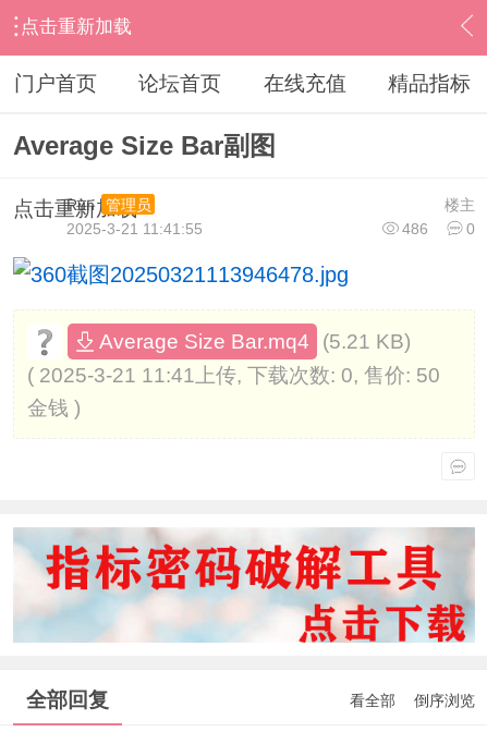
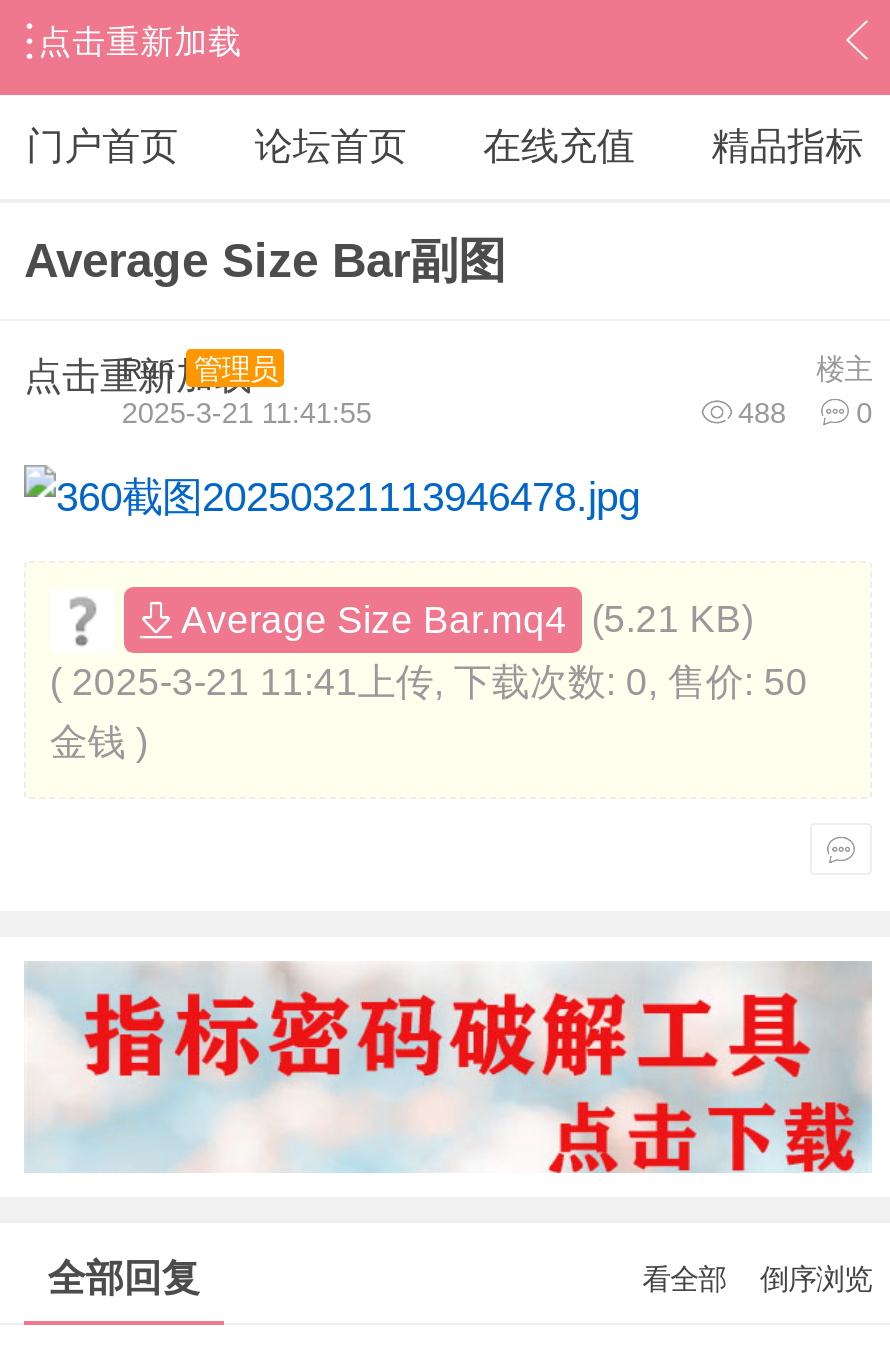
[402,219,475,237] 486 0 -> [738,396,872,428] 488 0

